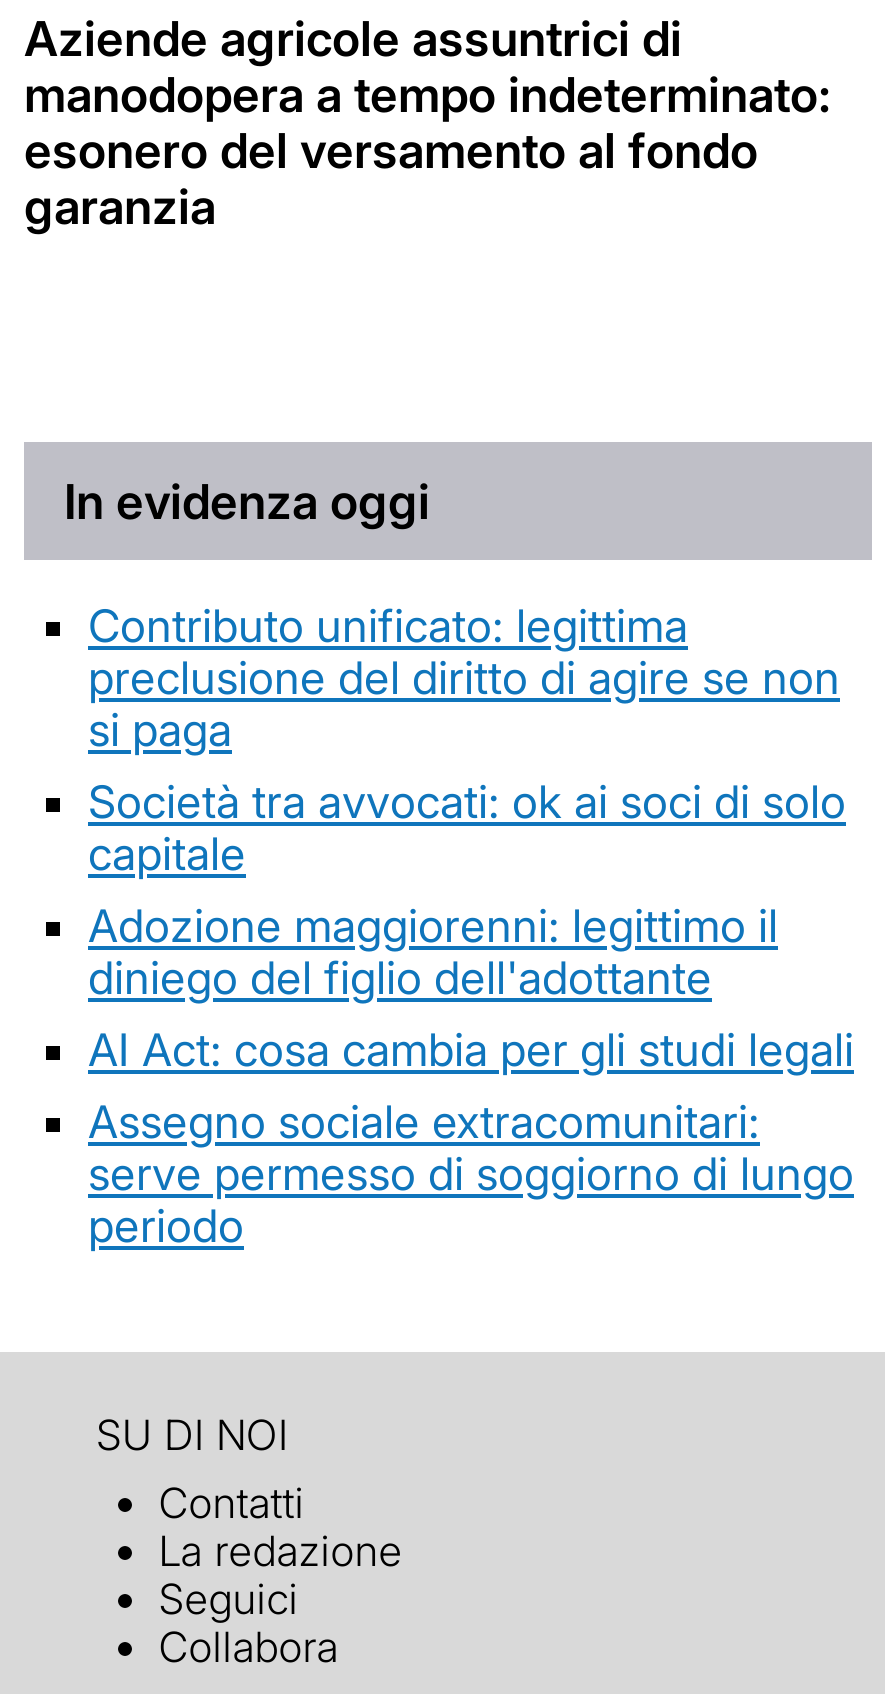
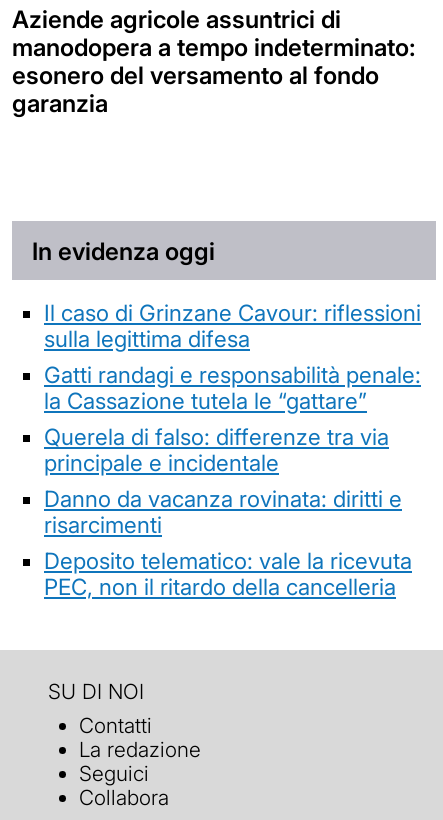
[88,599,854,1253] Contributo unificato: legittima | preclusione del diritto di agire se non | si paga | Società tra avvocati: ok ai soci di solo | capitale | Adozione maggiorenni: legittimo il | diniego del figlio dell'adottante | AI Act: cosa cambia per gli studi legali | Assegno sociale extracomunitari: | serve permesso di soggiorno di lungo | periodo -> [44,299,421,600] Il caso di Grinzane Cavour: riflessioni | sulla legittima difesa | Gatti randagi e responsabilità penale: | la Cassazione tutela le “gattare” | Querela di falso: differenze tra via | principale e incidentale | Danno da vacanza rovinata: diritti e | risarcimenti | Deposito telematico: vale la ricevuta | PEC, non il ritardo della cancelleria

